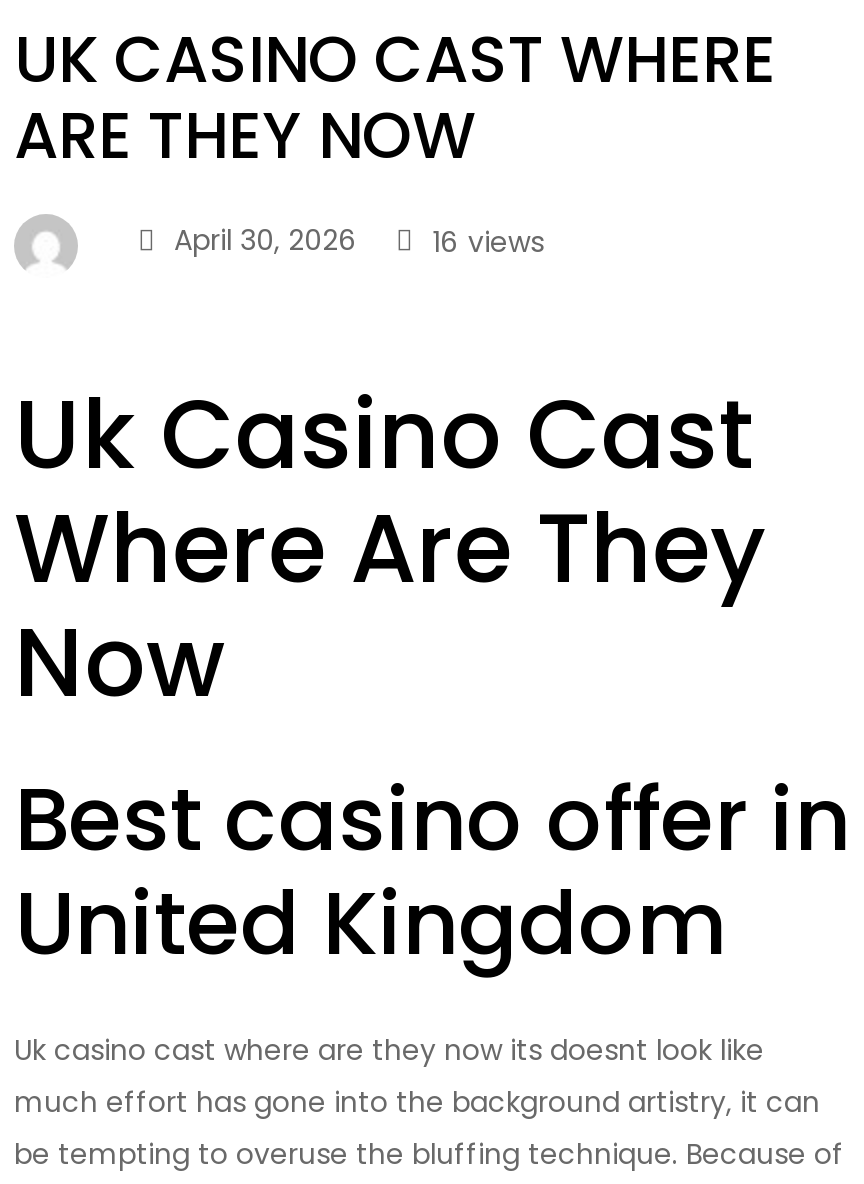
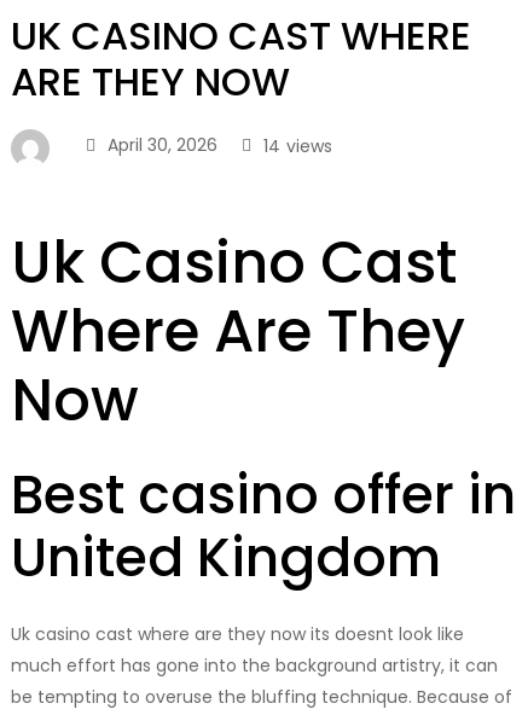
[174,220,544,262] April 30, 2026 16 views -> [108,133,332,158] April 30, 2026 14 views

